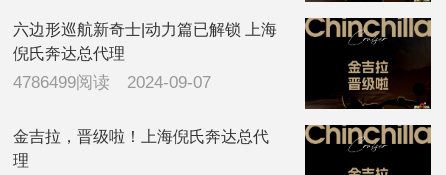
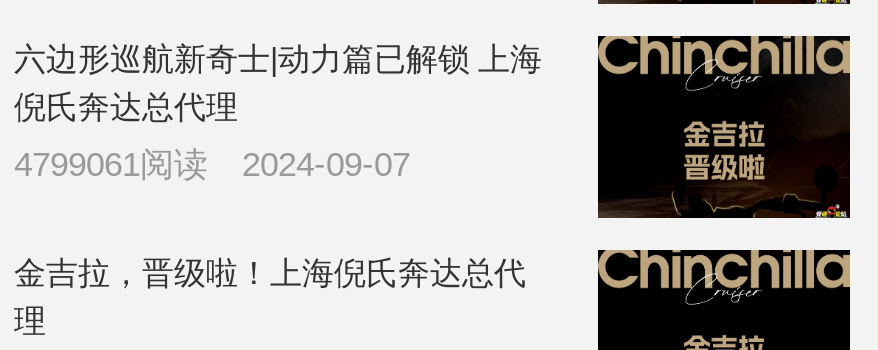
[13,73,211,92] 4786499阅读 2024-09-07 -> [14,146,410,184] 4799061阅读 2024-09-07

